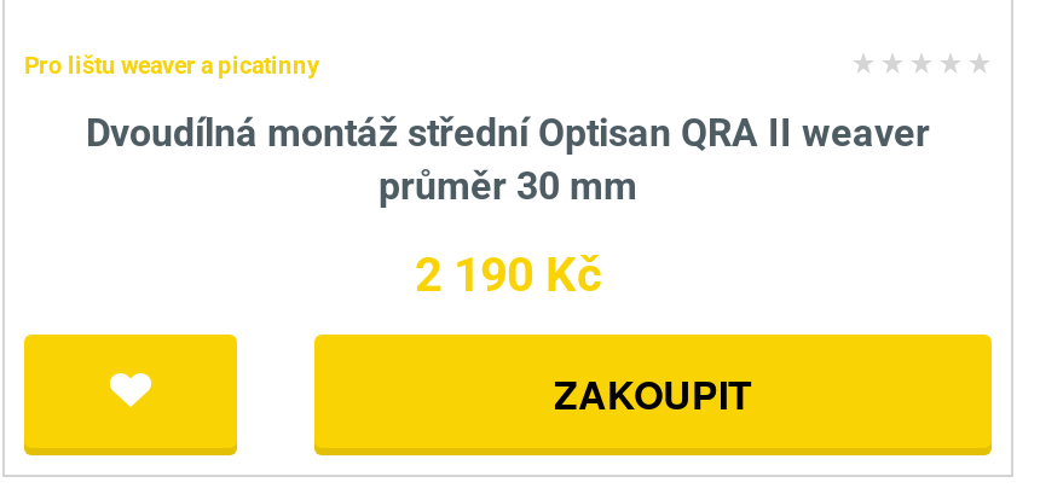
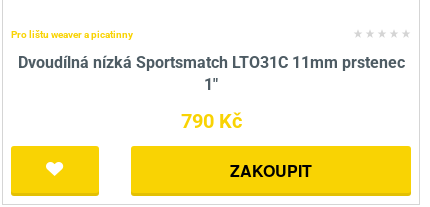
[86,110,930,209] Dvoudílná montáž střední Optisan QRA II weaver | průměr 30 mm -> [17,53,404,94] Dvoudílná nízká Sportsmatch LTO31C 11mm prstenec | 1"
[415,245,601,303] 2 190 Kč -> [180,109,241,133] 790 Kč

